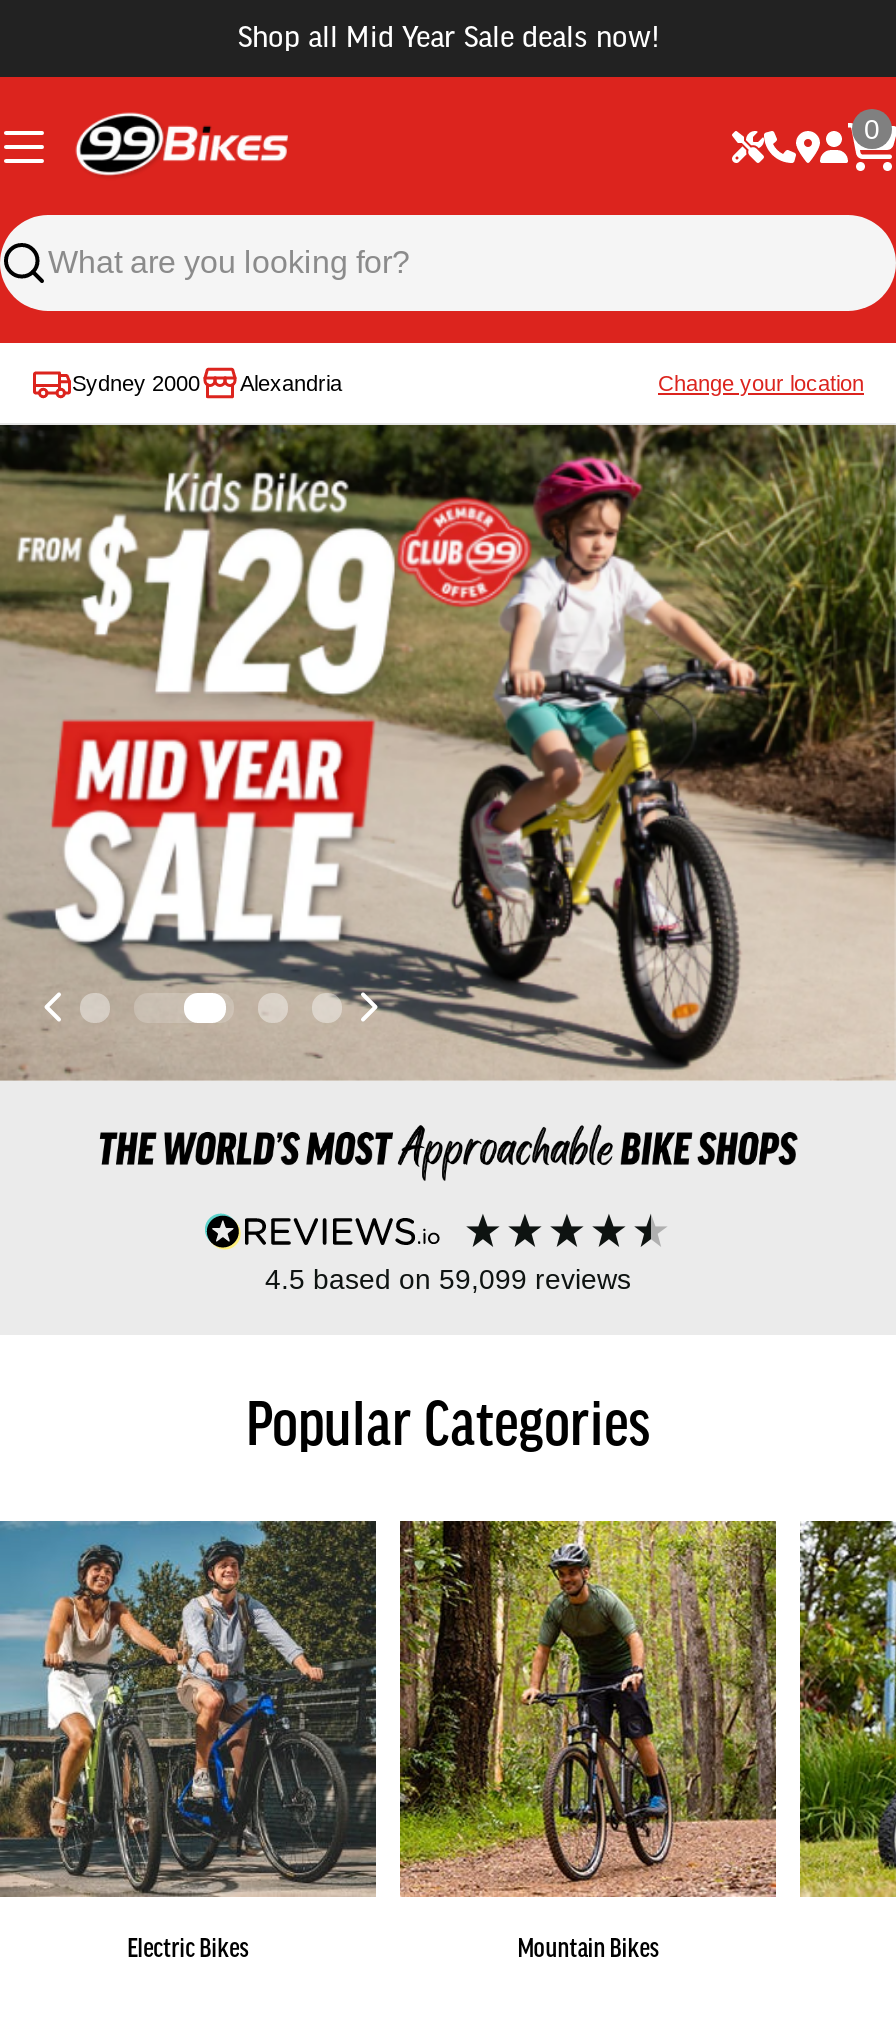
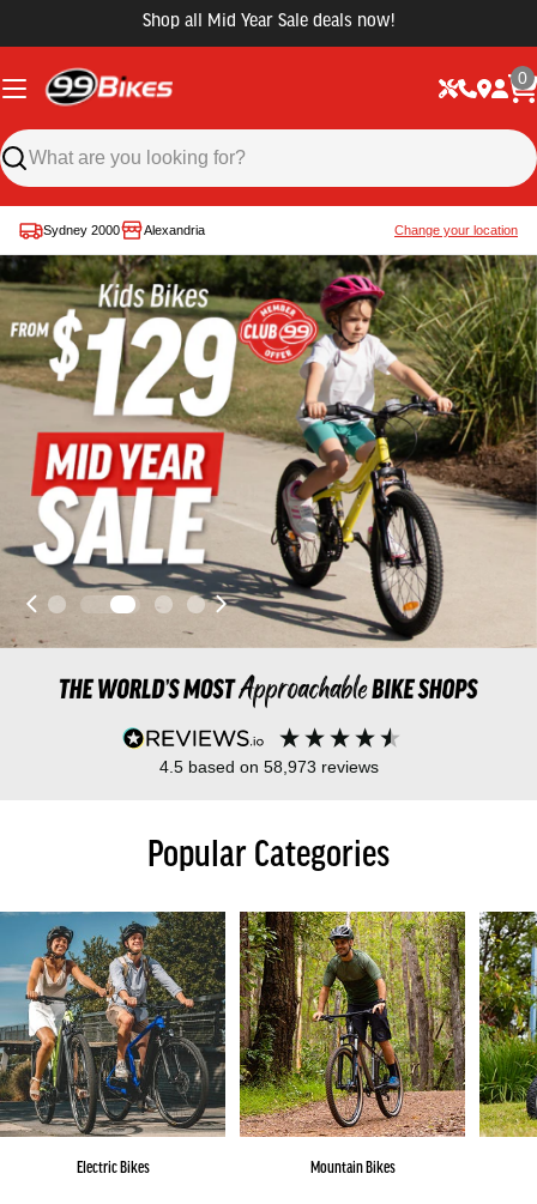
[265,1263,631,1295] 4.5 based on 59,099 reviews -> [159,757,378,777] 4.5 based on 58,973 reviews

